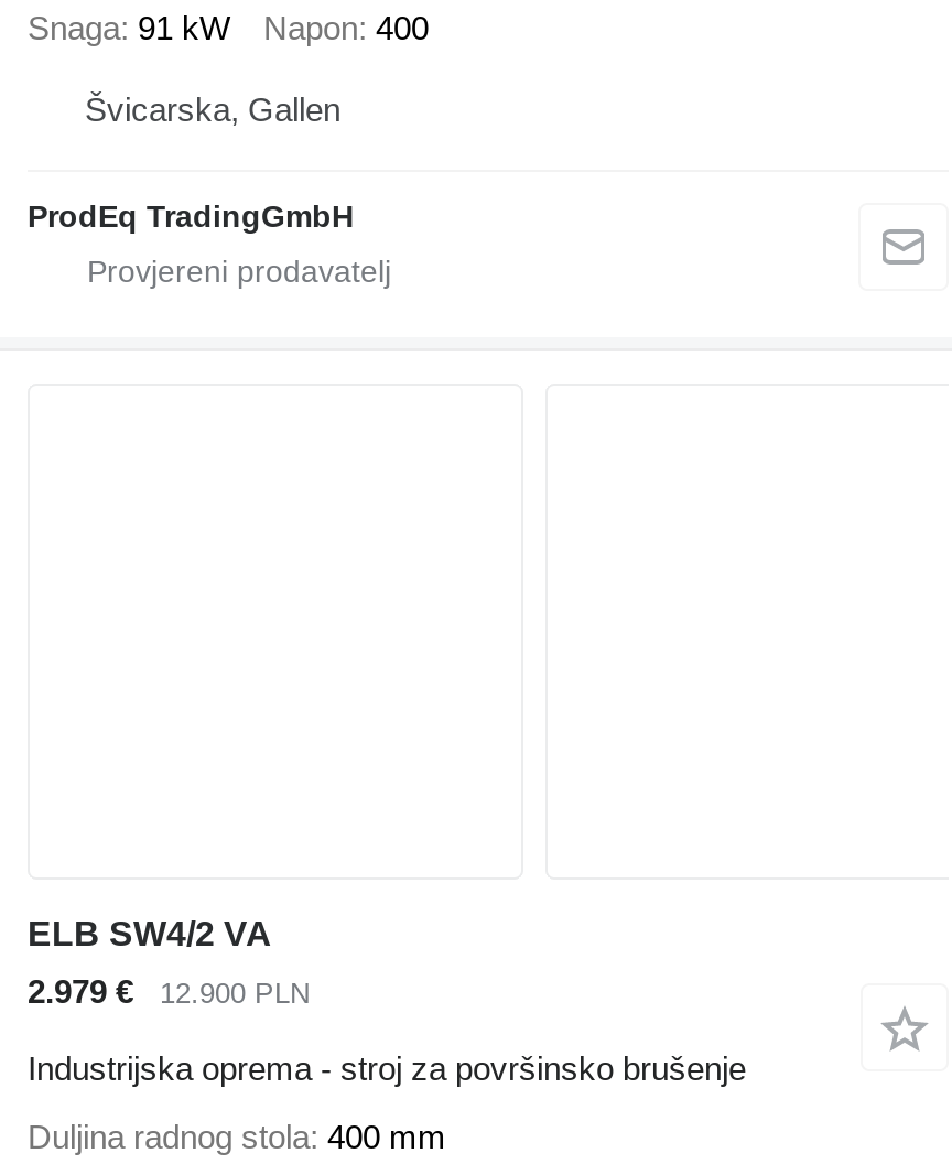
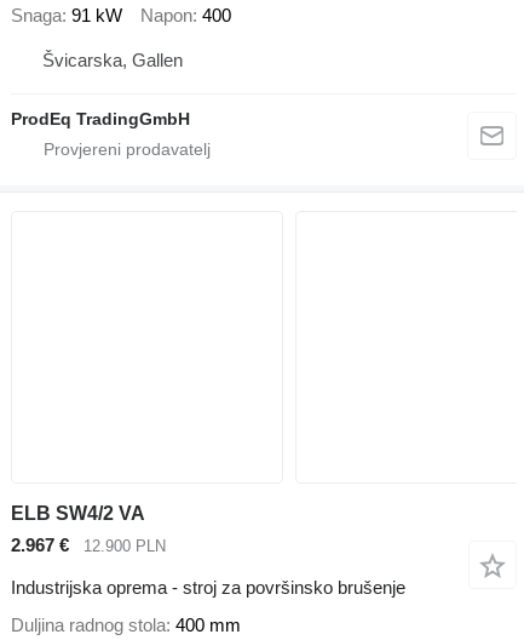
[28,973,310,1010] 2.979 € 12.900 PLN -> [11,535,166,556] 2.967 € 12.900 PLN

